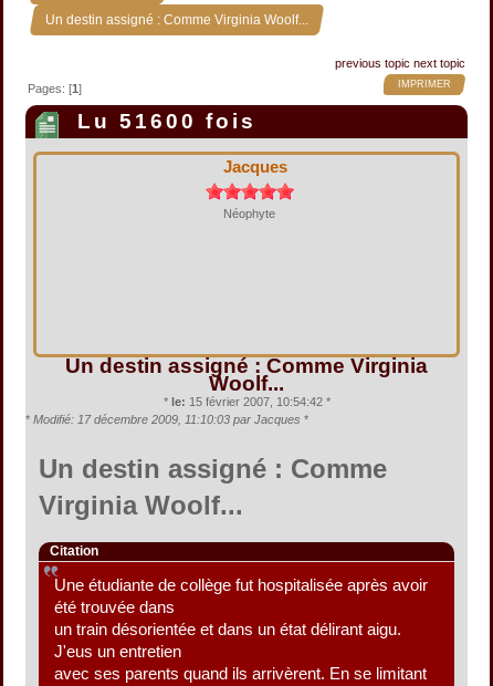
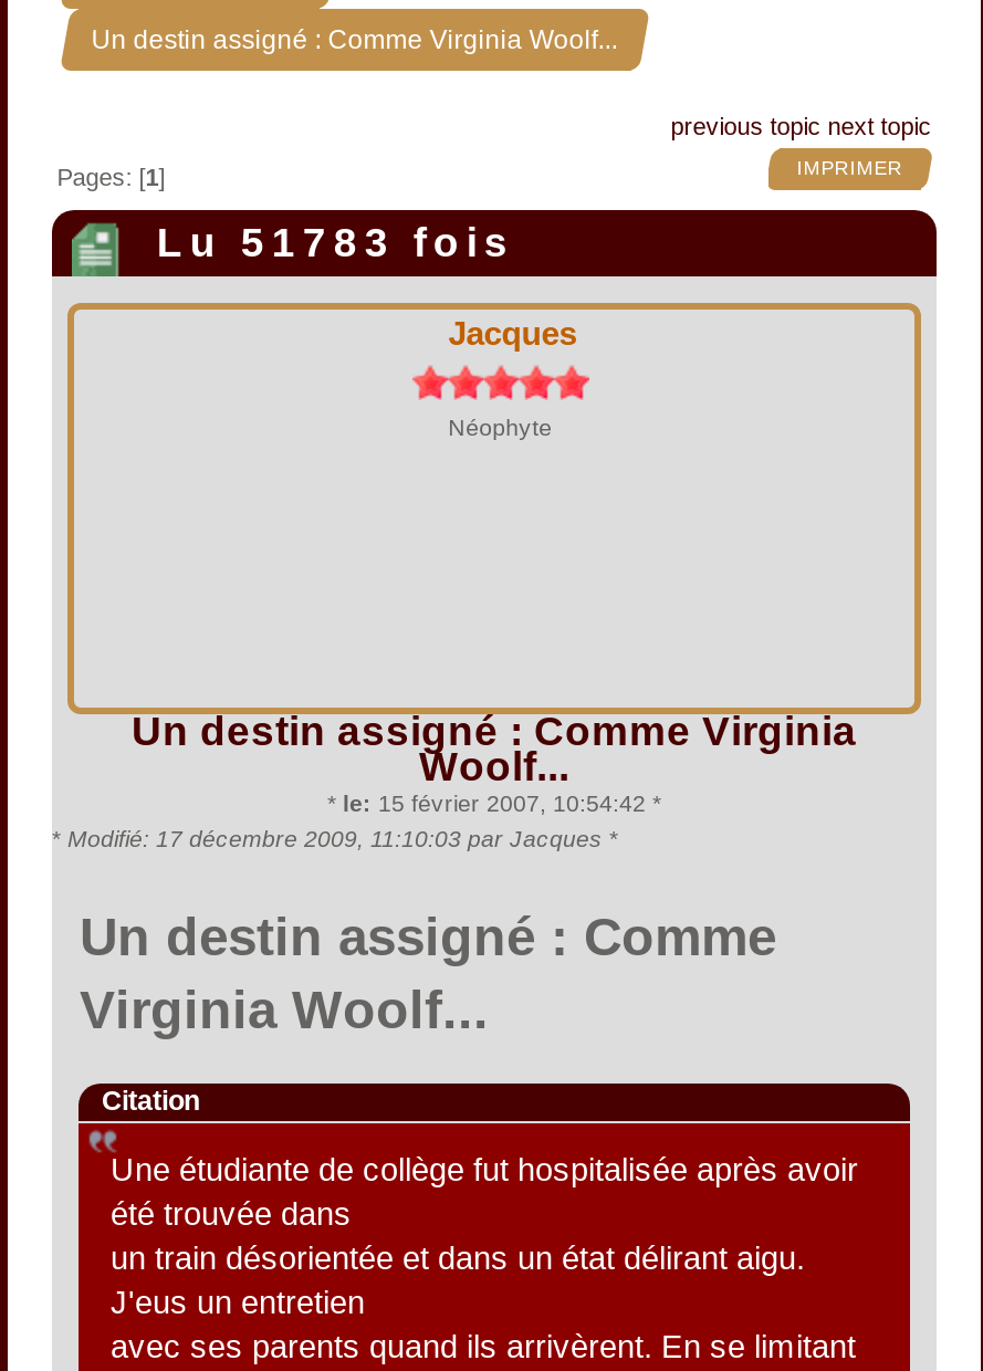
[78,109,257,132] Lu 51600 fois -> [157,218,515,265] Lu 51783 fois

